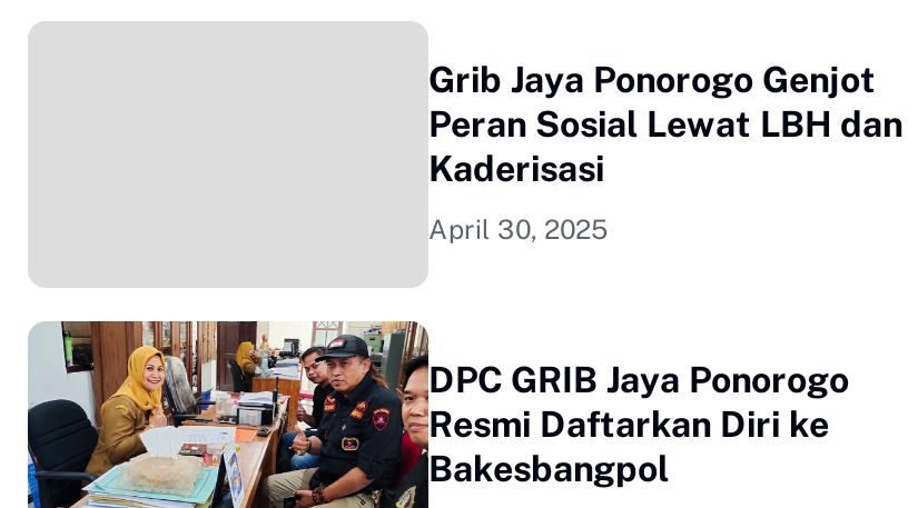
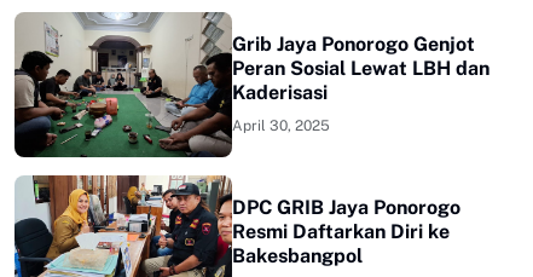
none -> [13,12,233,158] [image]

